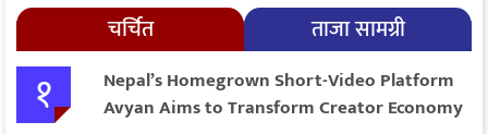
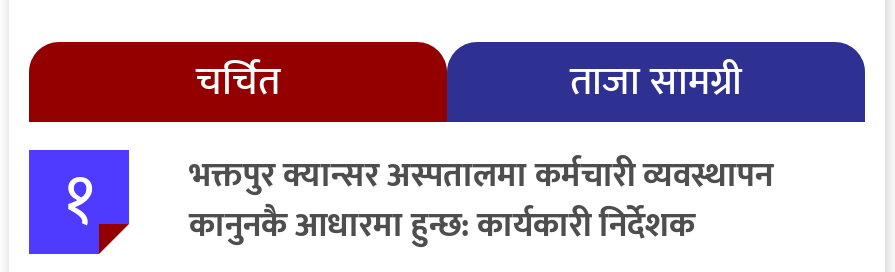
[103,66,463,123] Nepal’s Homegrown Short-Video Platform | Avyan Aims to Transform Creator Economy -> [189,149,773,255] भक्तपुर क्यान्सर अस्पतालमा कर्मचारी व्यवस्थापन | कानुनकै आधारमा हुन्छ: कार्यकारी निर्देशक

